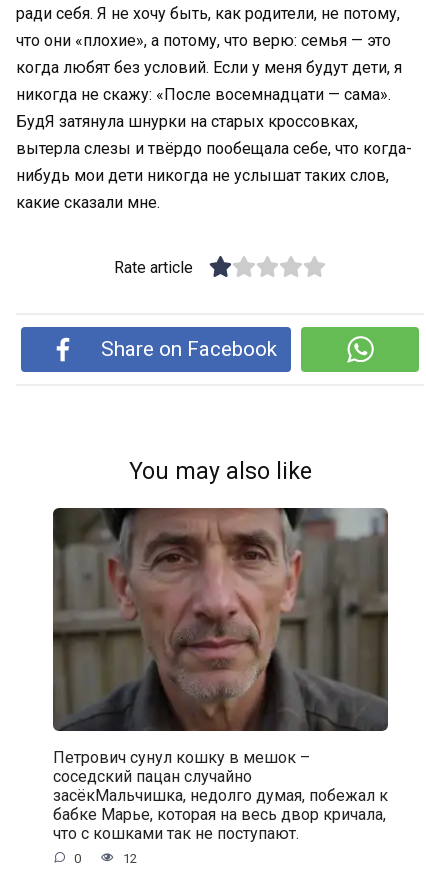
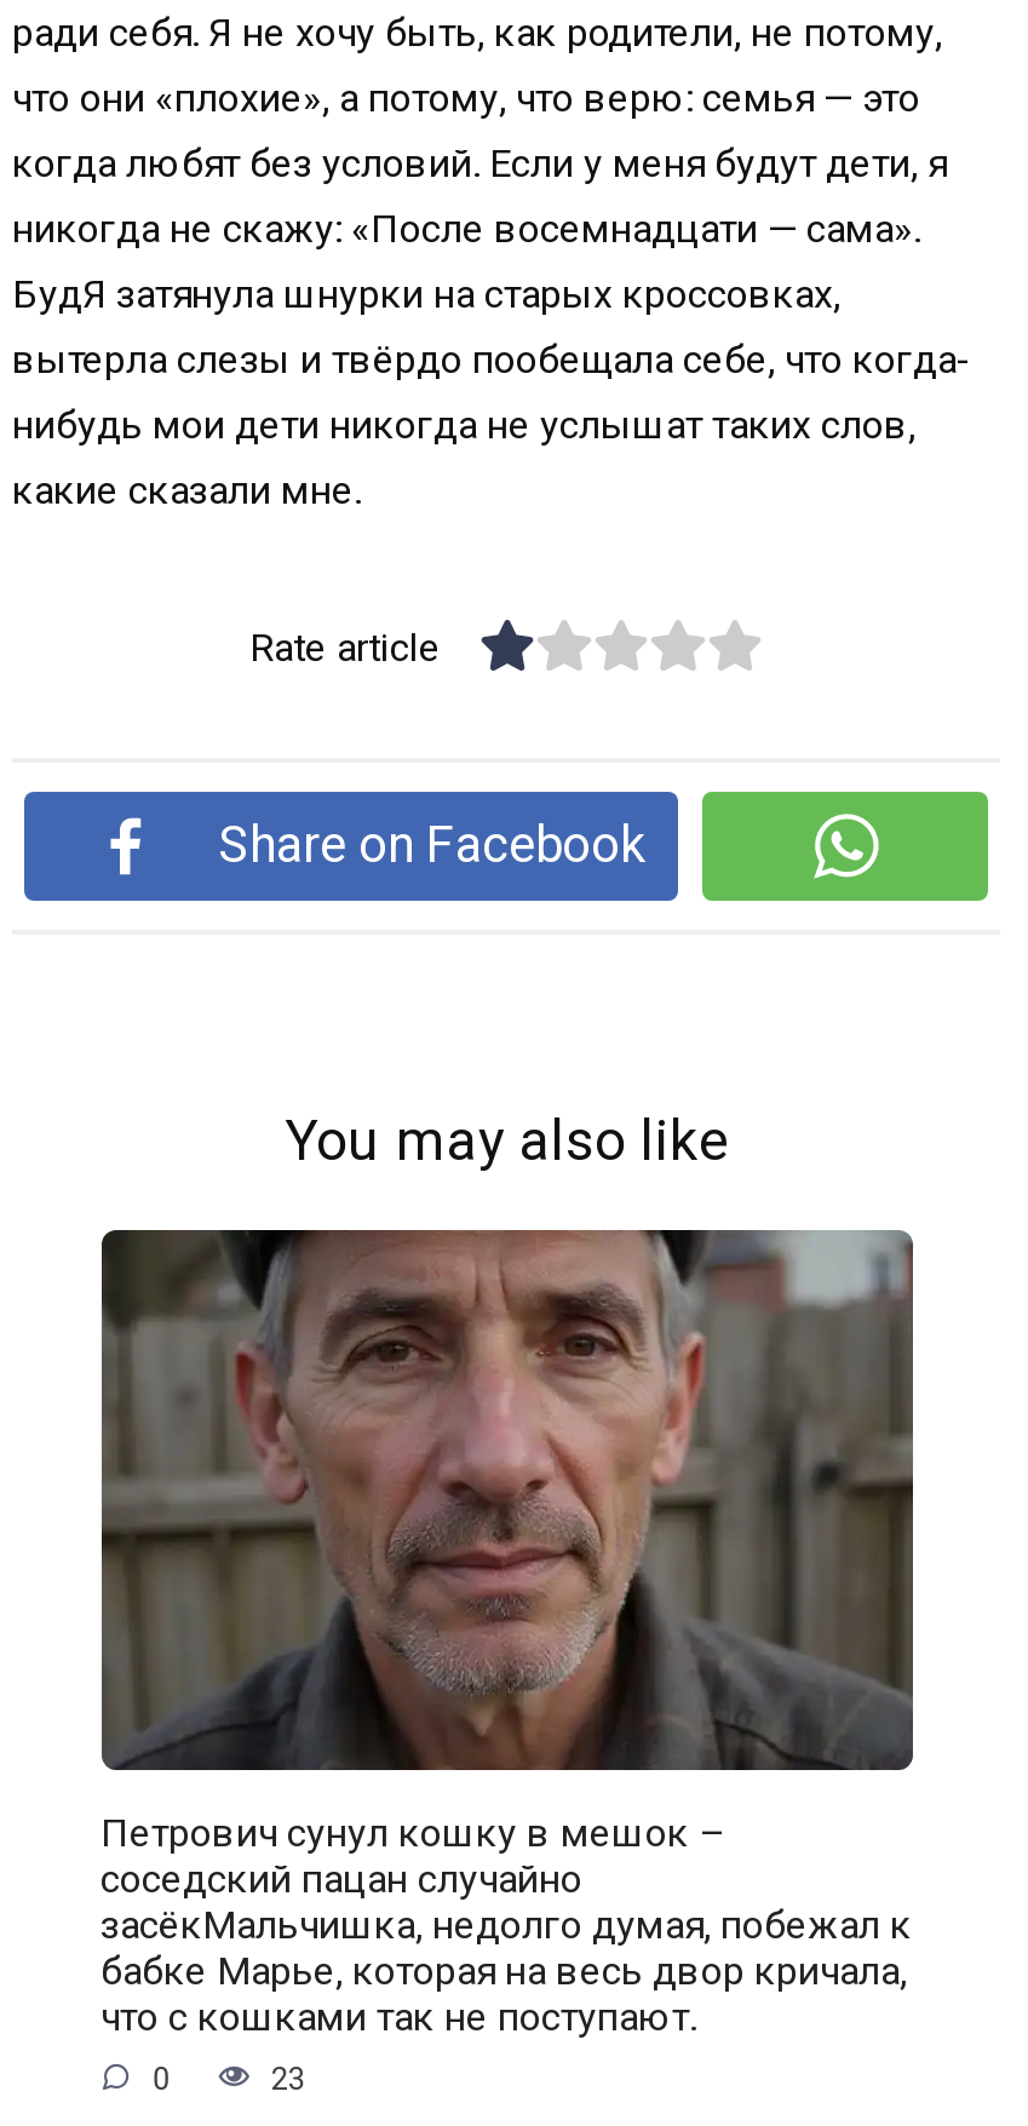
[123,851,137,866] 12 -> [271,2060,305,2096] 23

